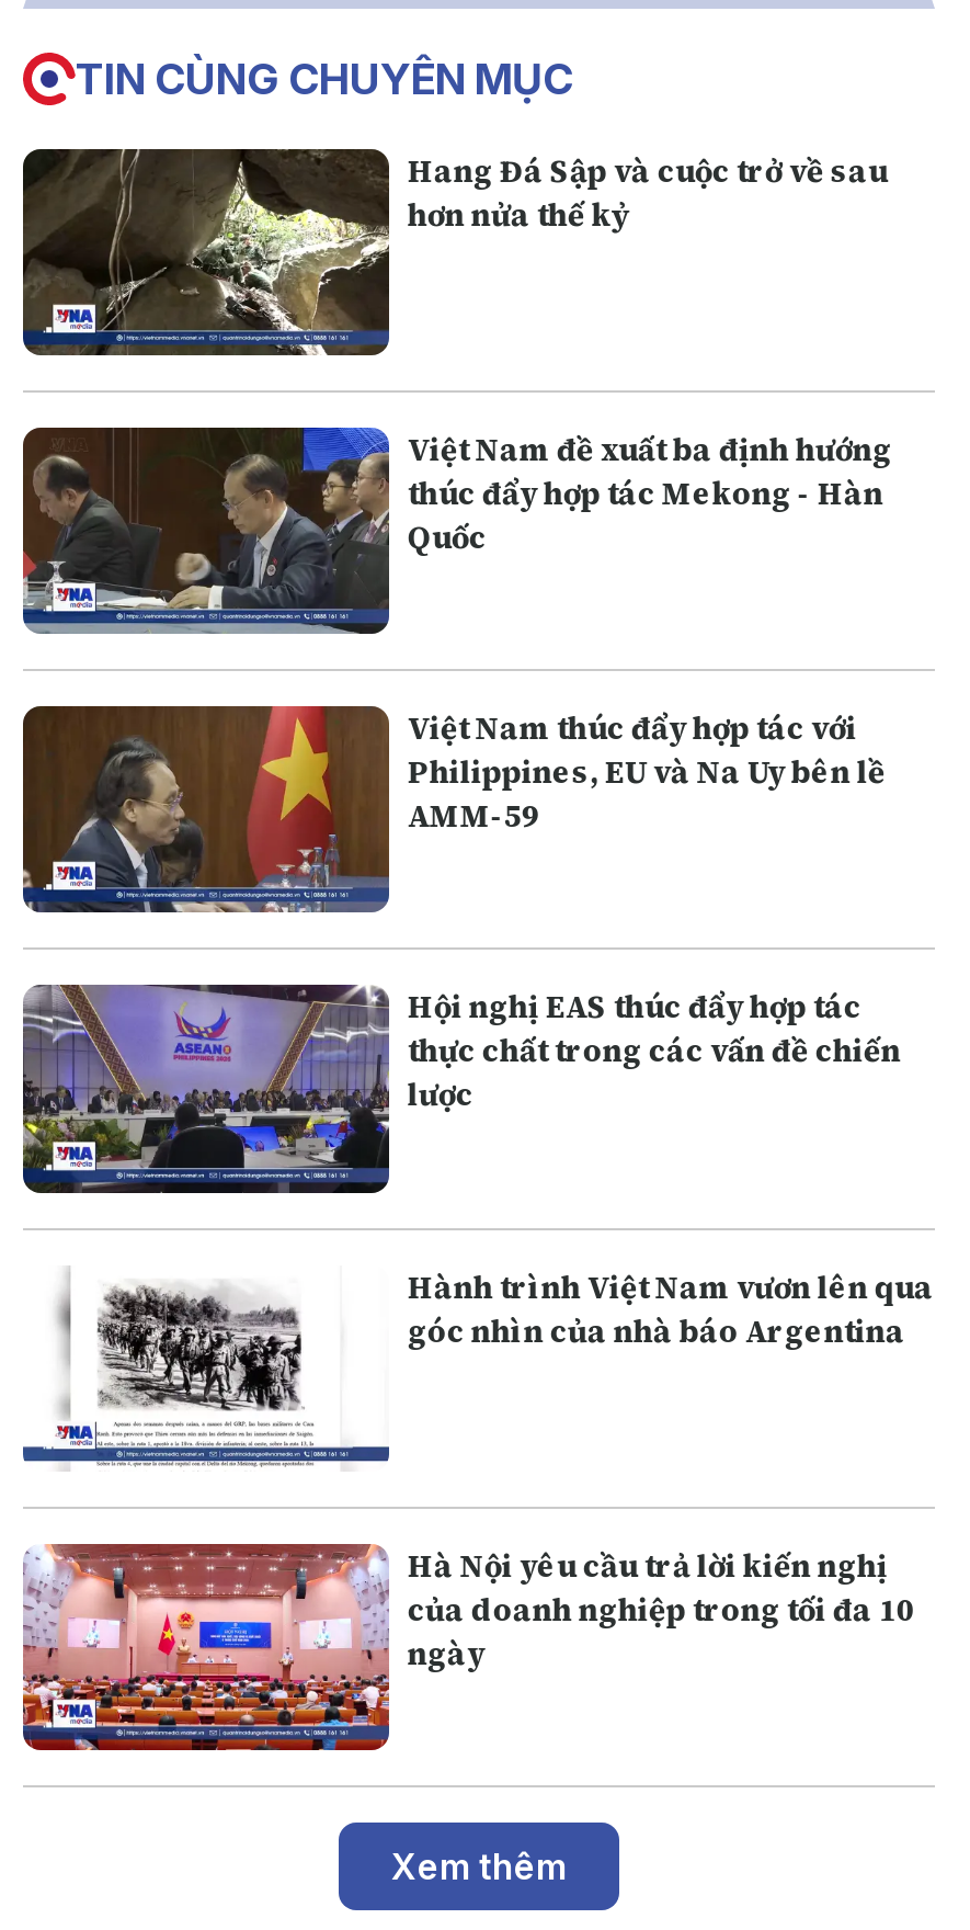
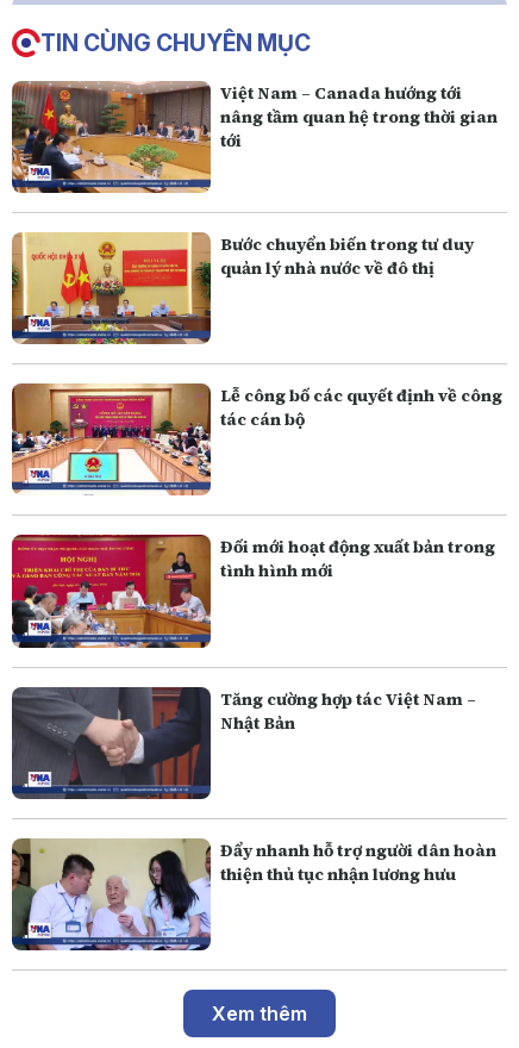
[21,147,888,357] [image] | Hang Đá Sập và cuộc trở về sau | hơn nửa thế kỷ -> [11,80,498,194] [image] | Việt Nam – Canada hướng tới | nâng tầm quan hệ trong thời gian | tới
[21,425,892,636] [image] | Việt Nam đề xuất ba định hướng | thúc đẩy hợp tác Mekong - Hàn | Quốc -> [11,231,474,345] [image] | Bước chuyển biến trong tư duy | quản lý nhà nước về đô thị
[21,704,885,915] [image] | Việt Nam thúc đẩy hợp tác với | Philippines, EU và Na Uy bên lề | AMM-59 -> [11,382,503,497] [image] | Lễ công bố các quyết định về công | tác cán bộ
[21,983,901,1195] [image] | Hội nghị EAS thúc đẩy hợp tác | thực chất trong các vấn đề chiến | lược -> [11,534,496,649] [image] | Đối mới hoạt động xuất bản trong | tình hình mới
[23,1264,934,1472] [image] | Hành trình Việt Nam vươn lên qua | góc nhìn của nhà báo Argentina -> [11,686,477,800] [image] | Tăng cường hợp tác Việt Nam – | Nhật Bản
[21,1543,914,1752] [image] | Hà Nội yêu cầu trả lời kiến nghị | của doanh nghiệp trong tối đa 10 | ngày -> [11,837,497,952] [image] | Đẩy nhanh hỗ trợ người dân hoàn | thiện thủ tục nhận lương hưu

